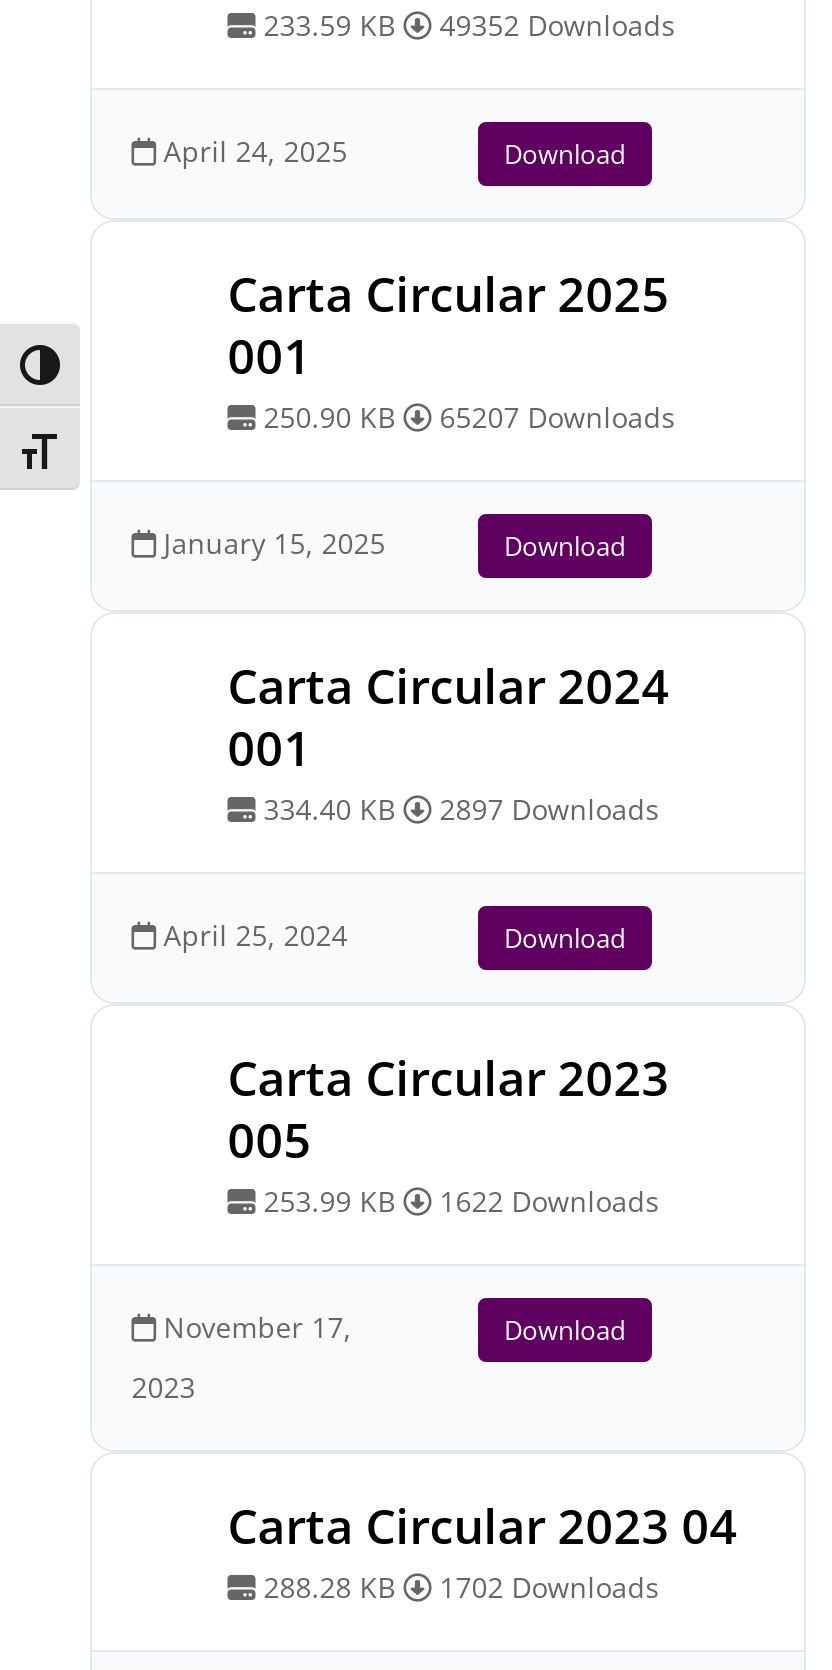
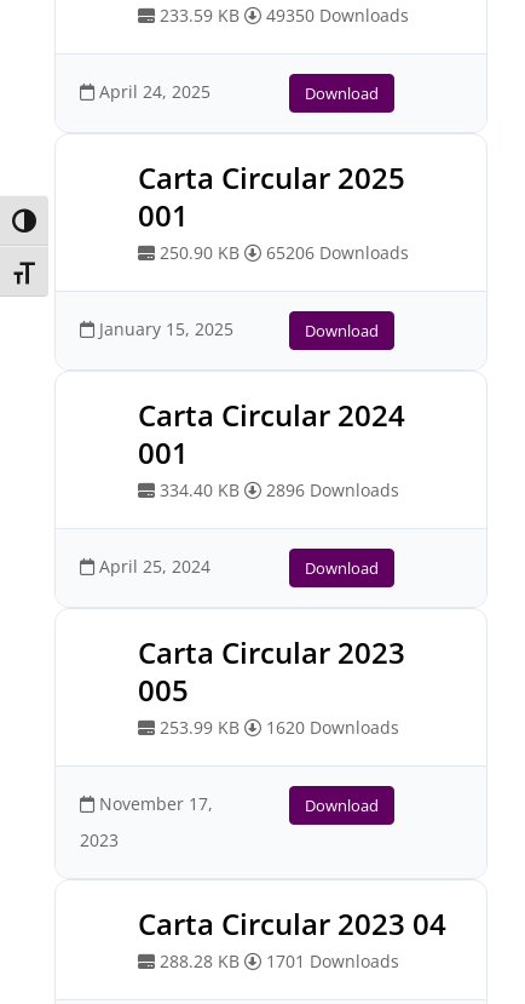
[256,6,676,44] 233.59 KB 49352 Downloads -> [155,4,409,27] 233.59 KB 49350 Downloads
[256,398,676,436] 250.90 KB 65207 Downloads -> [155,241,409,264] 250.90 KB 65206 Downloads
[256,790,660,828] 334.40 KB 2897 Downloads -> [155,478,399,501] 334.40 KB 2896 Downloads
[256,1182,660,1220] 253.99 KB 1622 Downloads -> [155,716,399,739] 253.99 KB 1620 Downloads
[256,1568,660,1606] 288.28 KB 1702 Downloads -> [155,950,399,973] 288.28 KB 1701 Downloads

